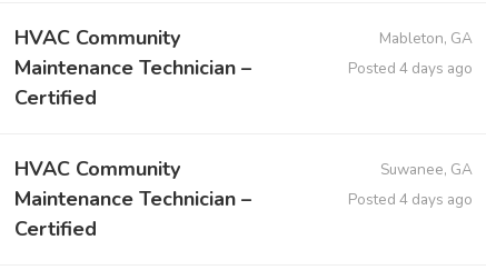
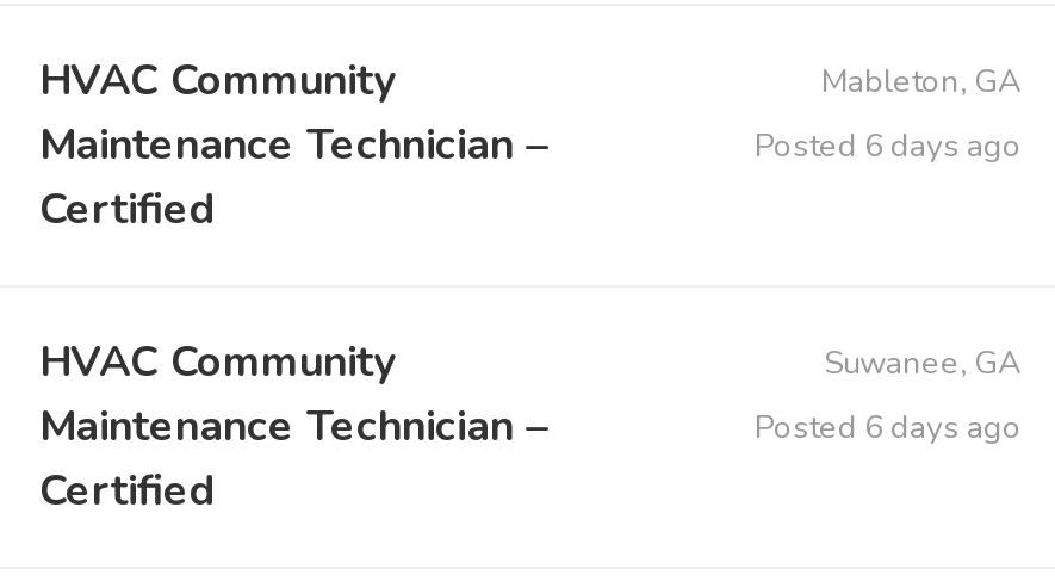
[348,58,473,79] Posted 4 days ago -> [755,122,1022,168] Posted 6 days ago
[348,189,473,210] Posted 4 days ago -> [755,404,1022,449] Posted 6 days ago

